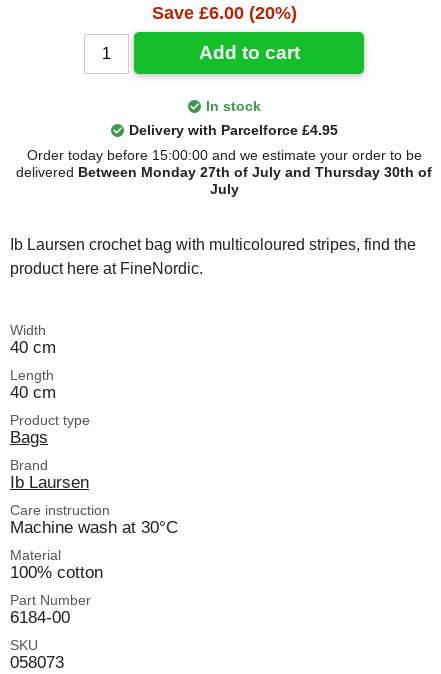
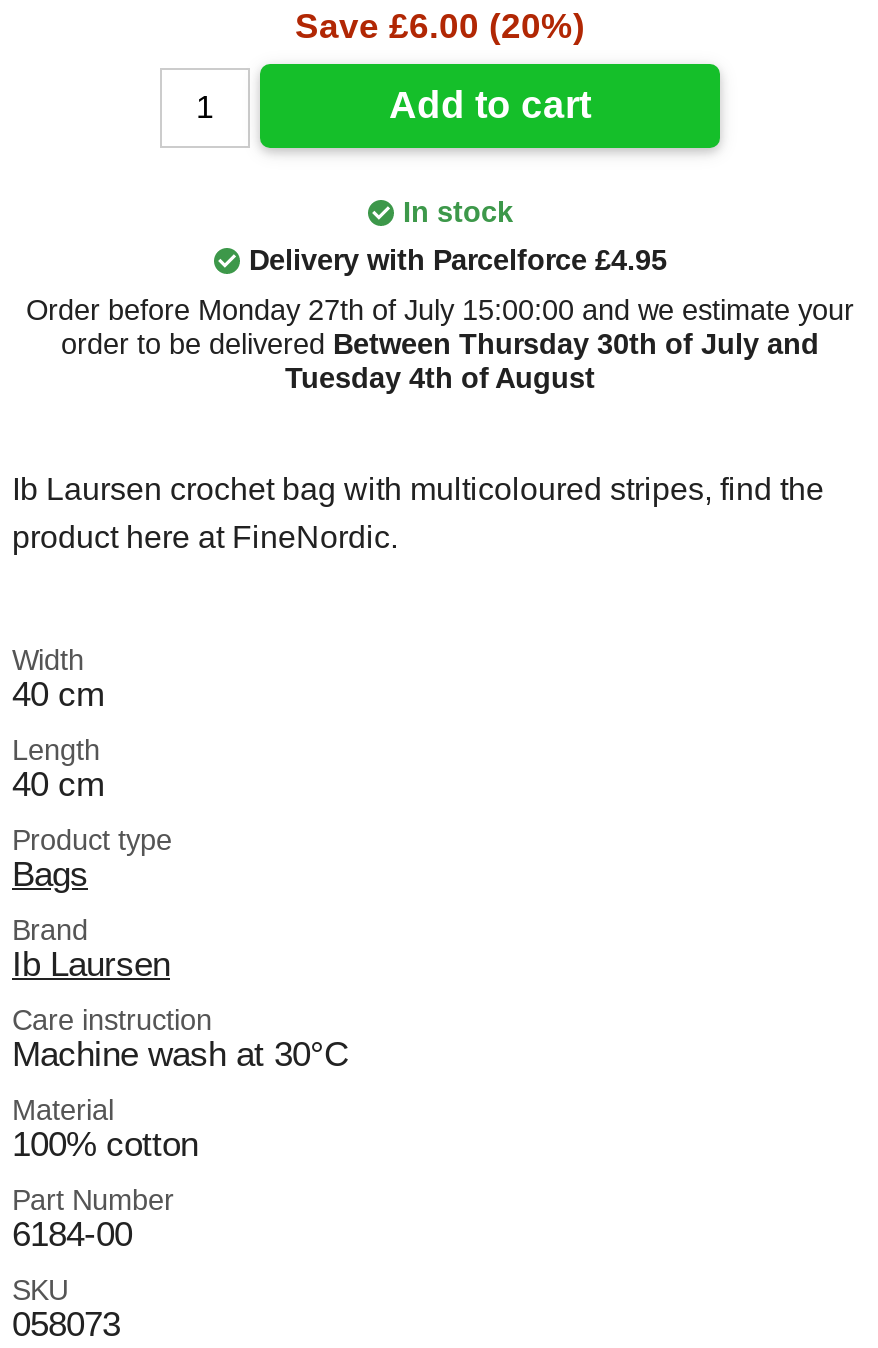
[16,147,432,197] Order today before 15:00:00 and we estimate your order to be | delivered Between Monday 27th of July and Thursday 30th of | July -> [26,294,854,394] Order before Monday 27th of July 15:00:00 and we estimate your | order to be delivered Between Thursday 30th of July and | Tuesday 4th of August

